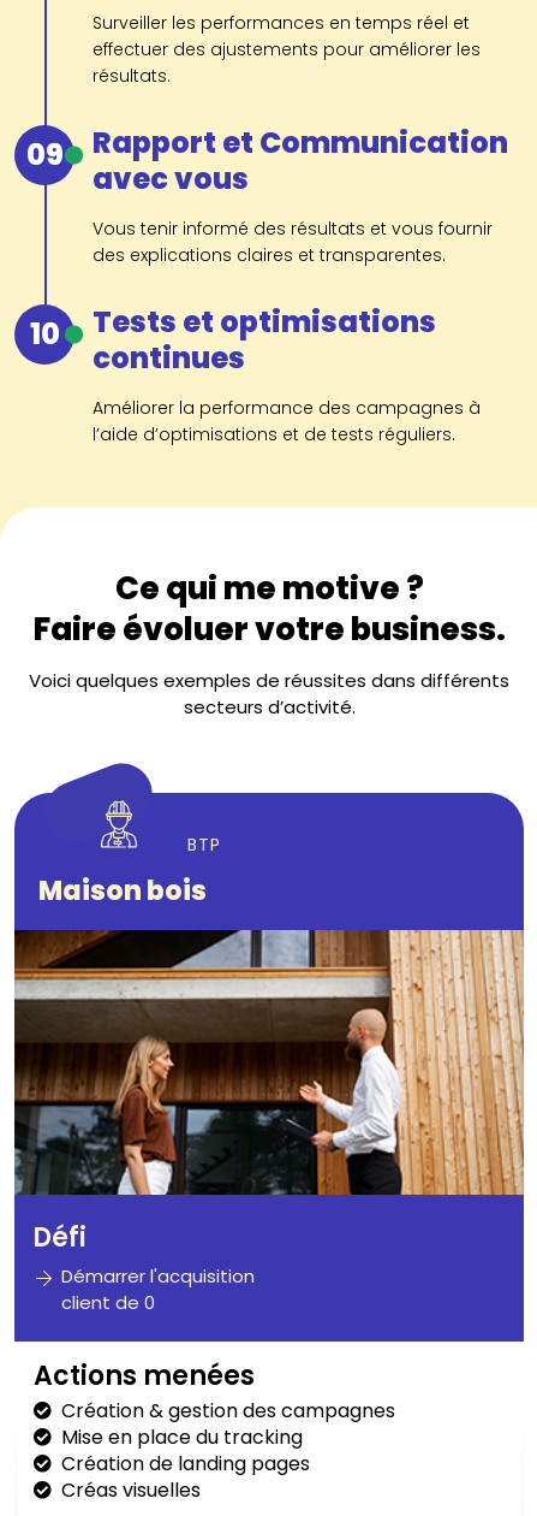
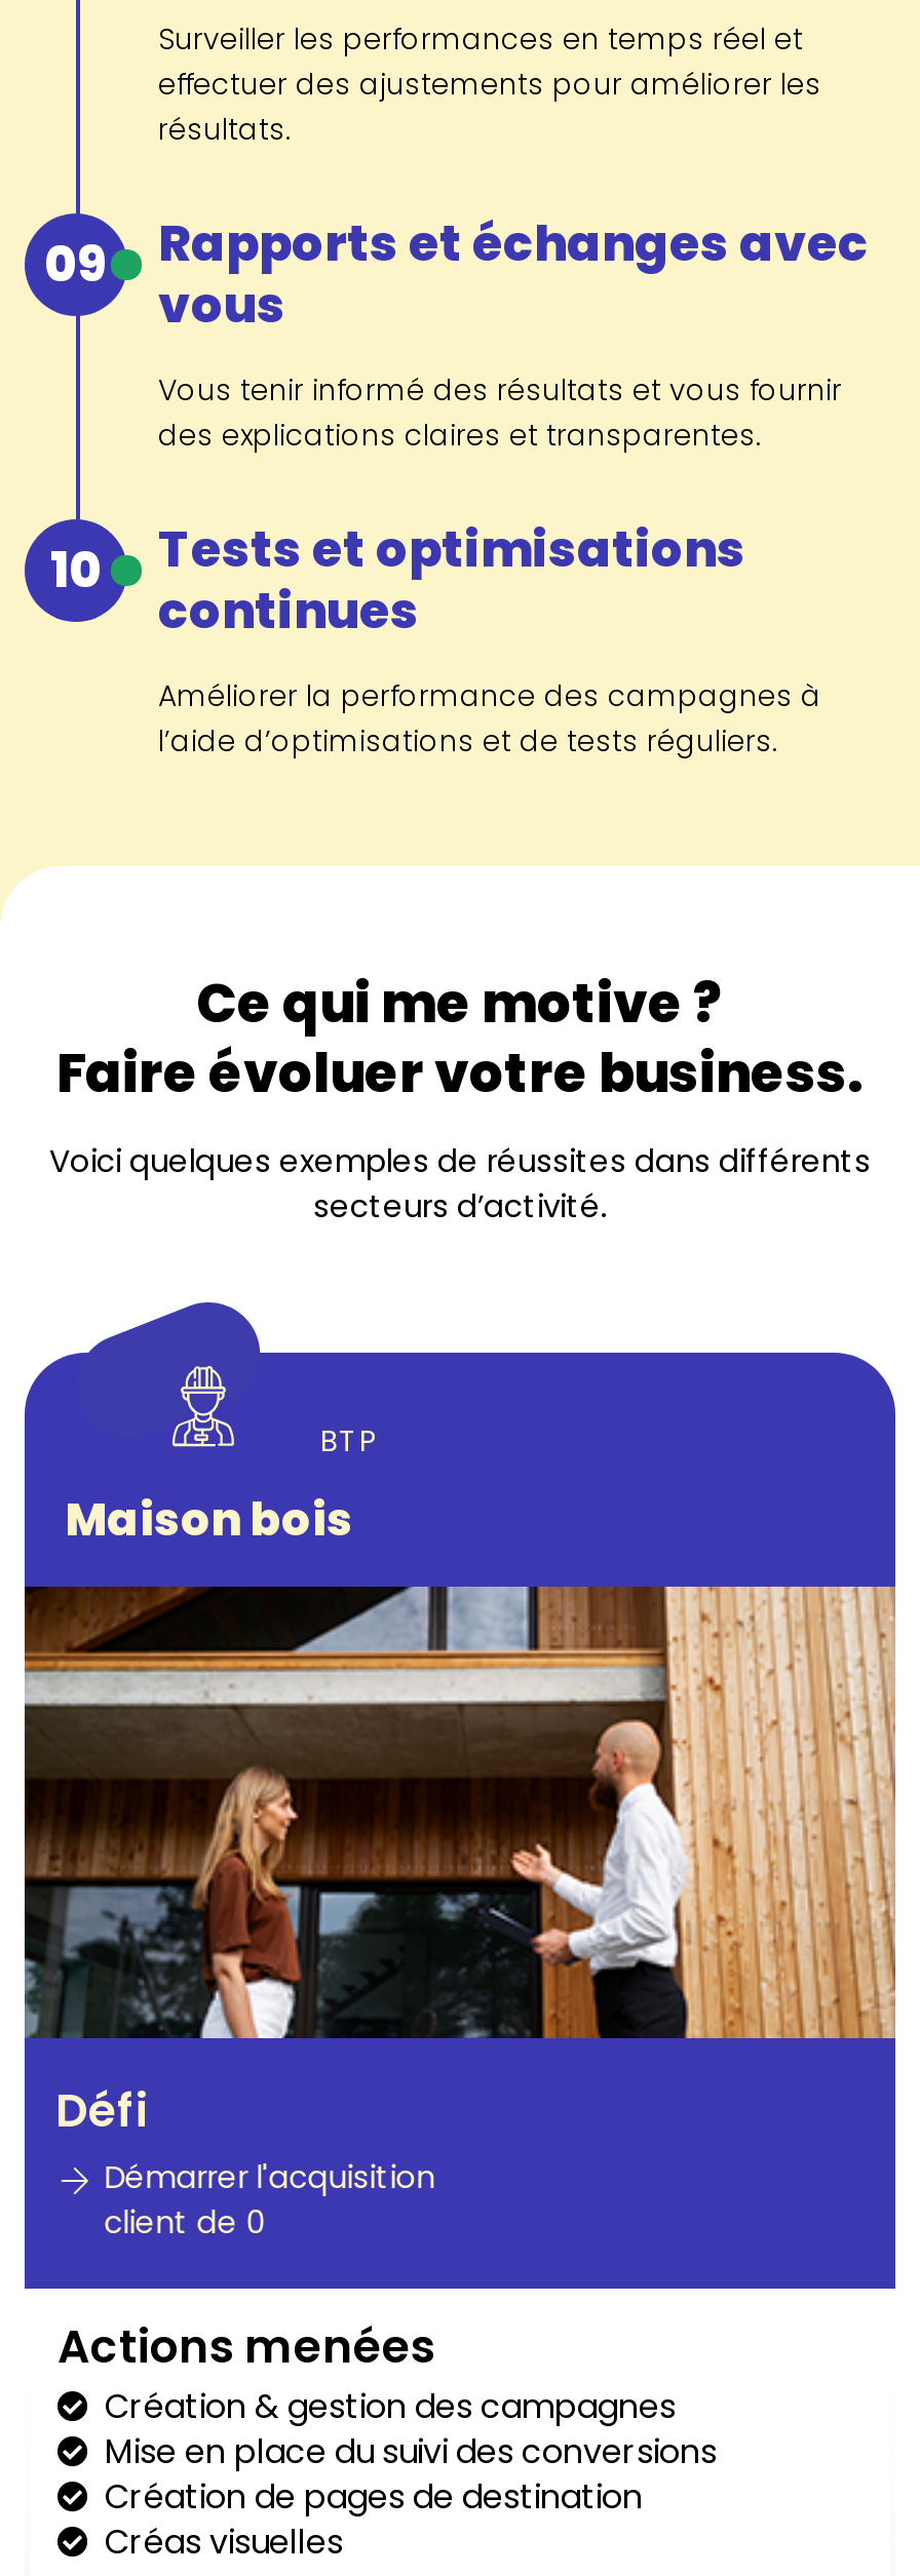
[93,122,508,198] Rapport et Communication | avec vous -> [158,209,869,338] Rapports et échanges avec | vous
[61,1423,310,1477] Mise en place du tracking | Création de landing pages -> [105,2428,717,2520] Mise en place du suivi des conversions | Création de pages de destination

